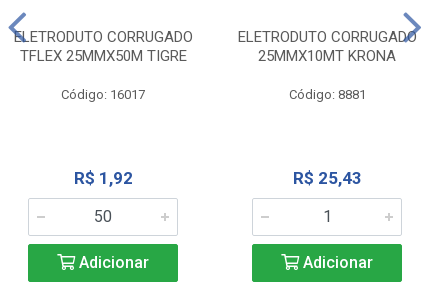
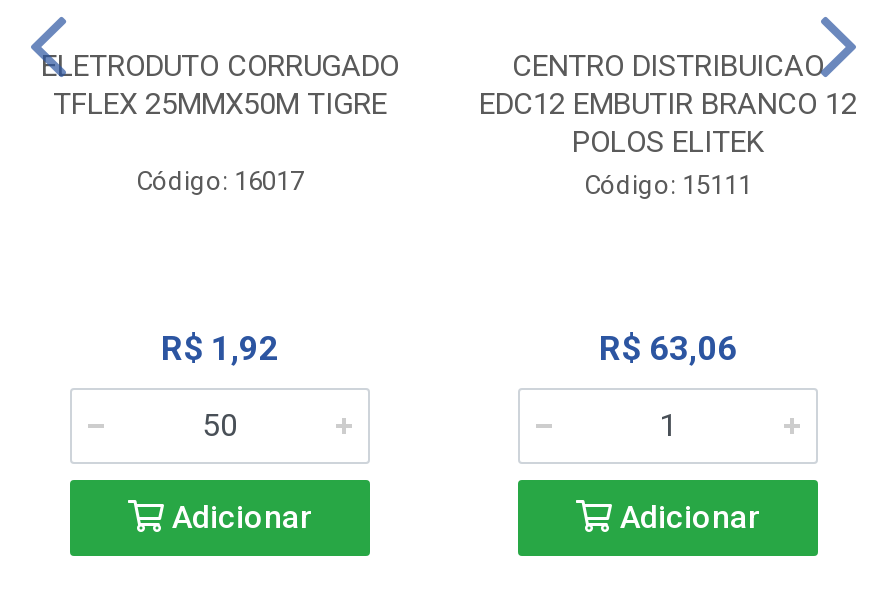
[237,28,416,102] ELETRODUTO CORRUGADO | 25MMX10MT KRONA | Código: 8881 -> [479,47,857,199] CENTRO DISTRIBUICAO | EDC12 EMBUTIR BRANCO 12 | POLOS ELITEK | Código: 15111
[292,168,361,188] R$ 25,43 -> [599,327,737,367] R$ 63,06

